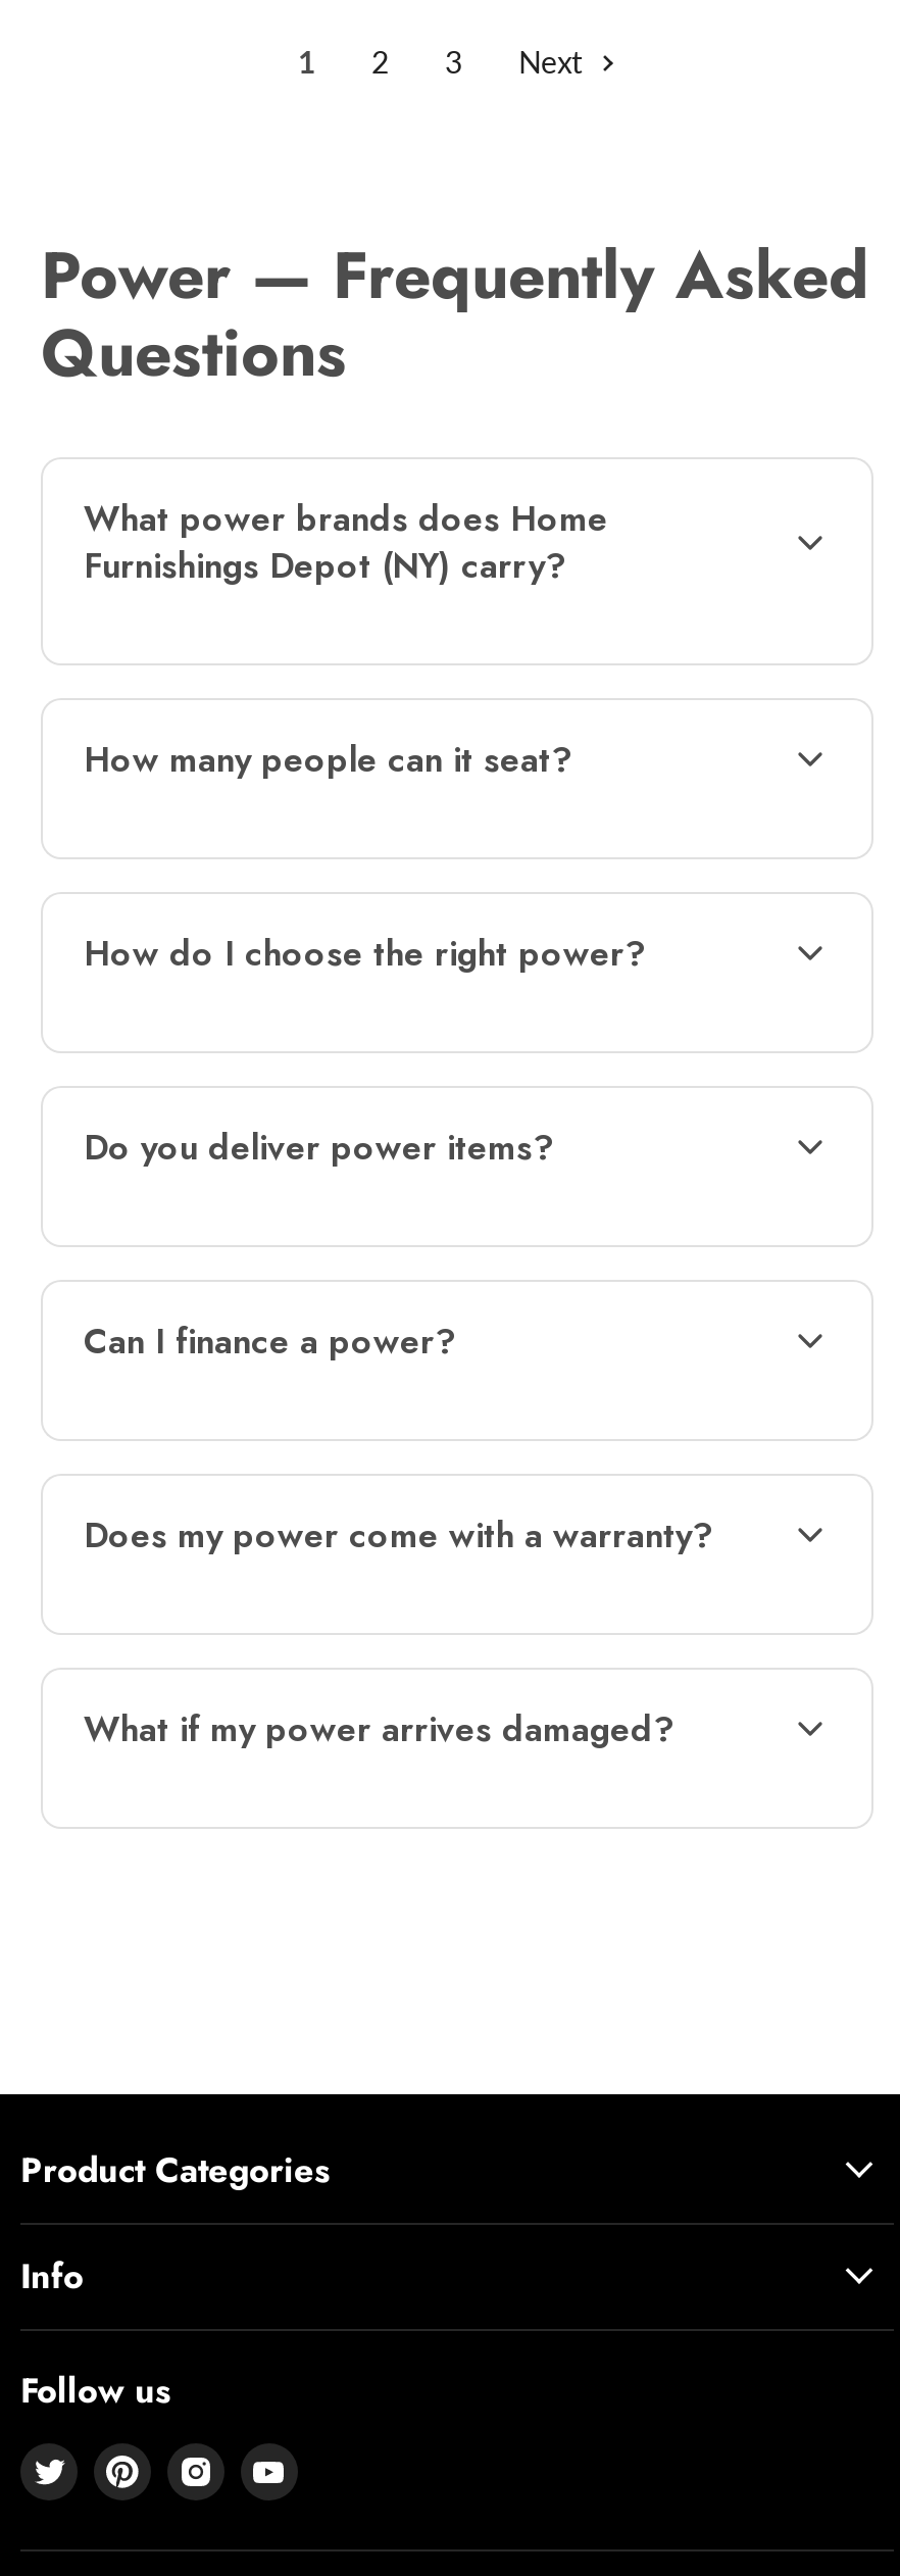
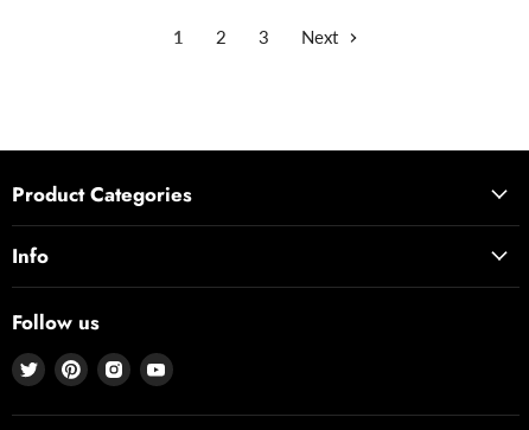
[41,228,869,589] Power — Frequently Asked | Questions | What power brands does Home | Furnishings Depot (NY) carry? -> none
[84,734,571,783] How many people can it seat? -> none
[84,928,645,977] How do I choose the right power? -> none
[84,1122,553,1171] Do you deliver power items? -> none
[84,1316,455,1365] Can I finance a power? -> none
[84,1510,712,1559] Does my power come with a warranty? -> none
[84,1704,673,1753] What if my power arrives damaged? -> none

